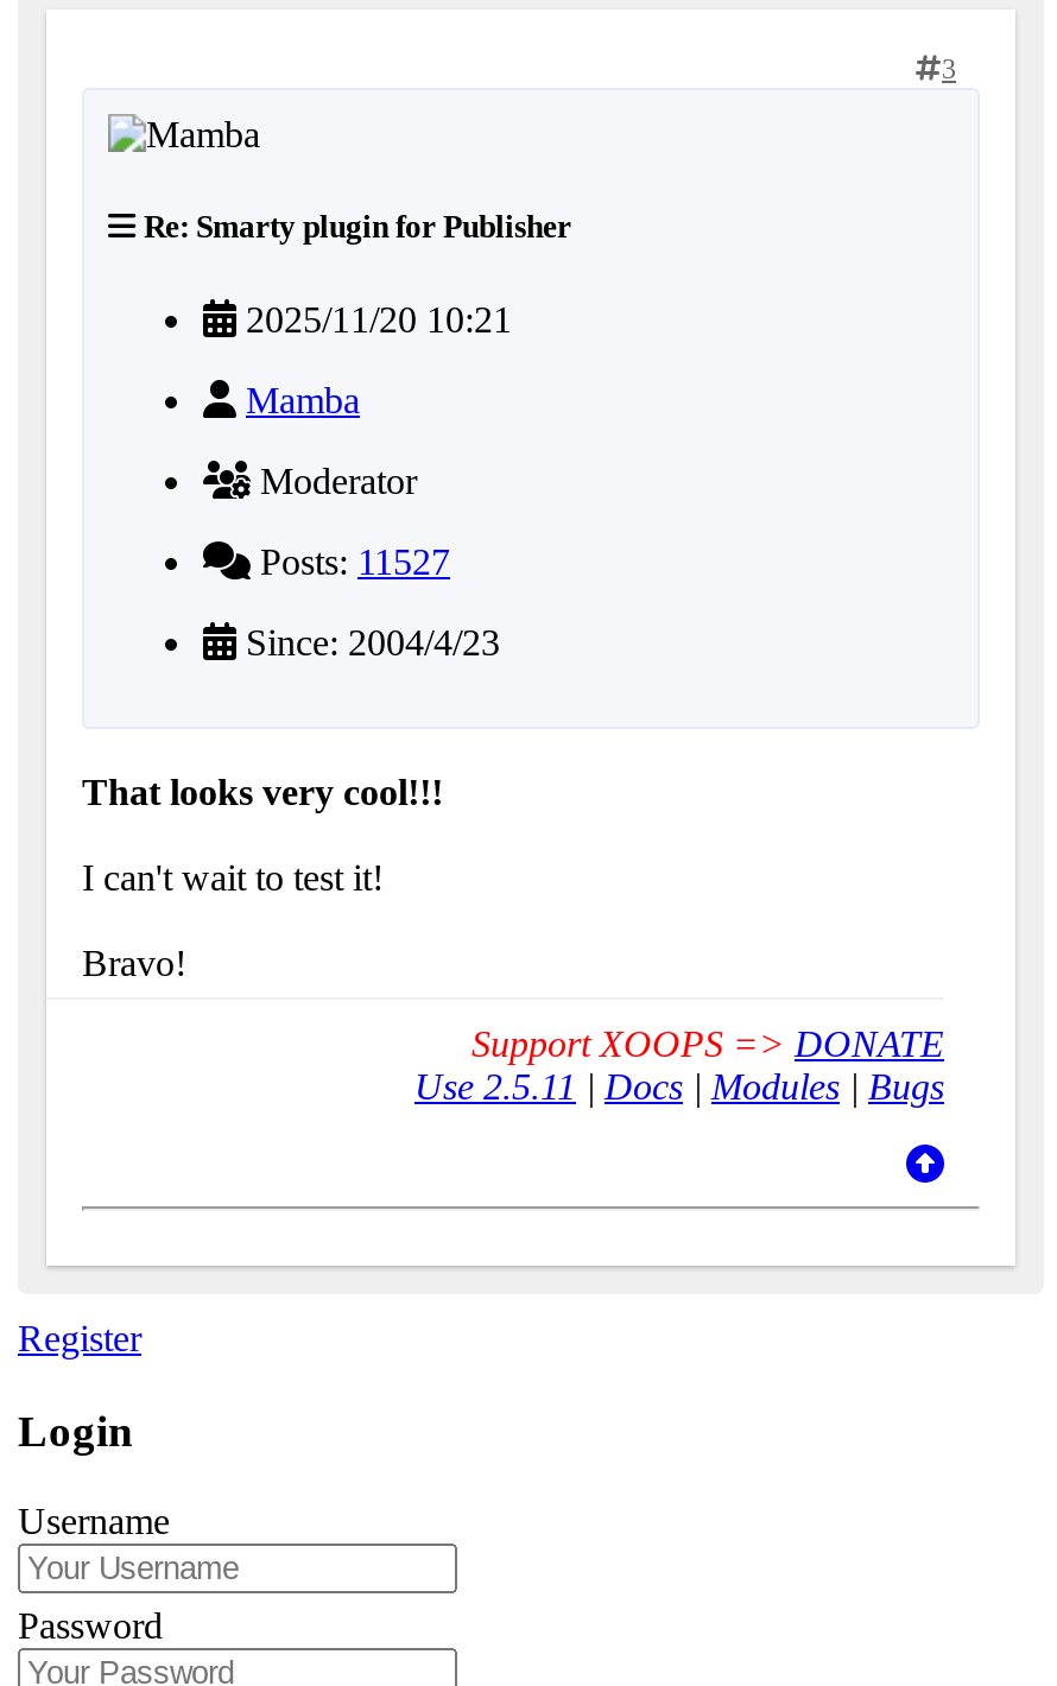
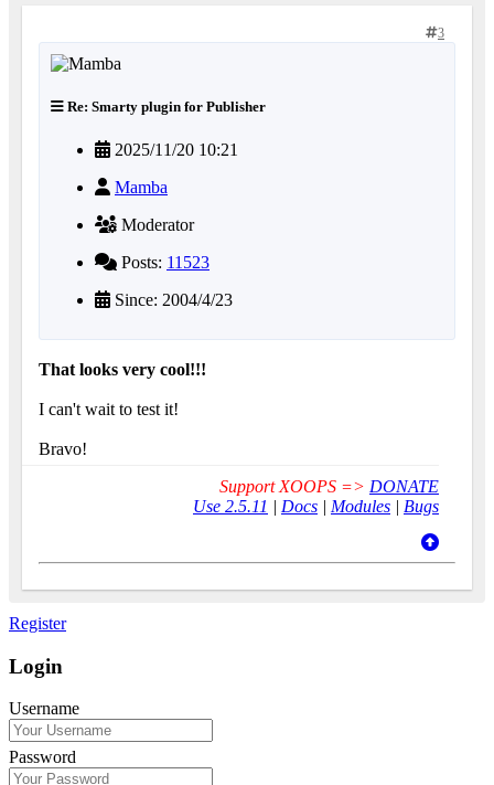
[251,541,450,582] Posts: 11527 -> [117,253,210,272] Posts: 11523

